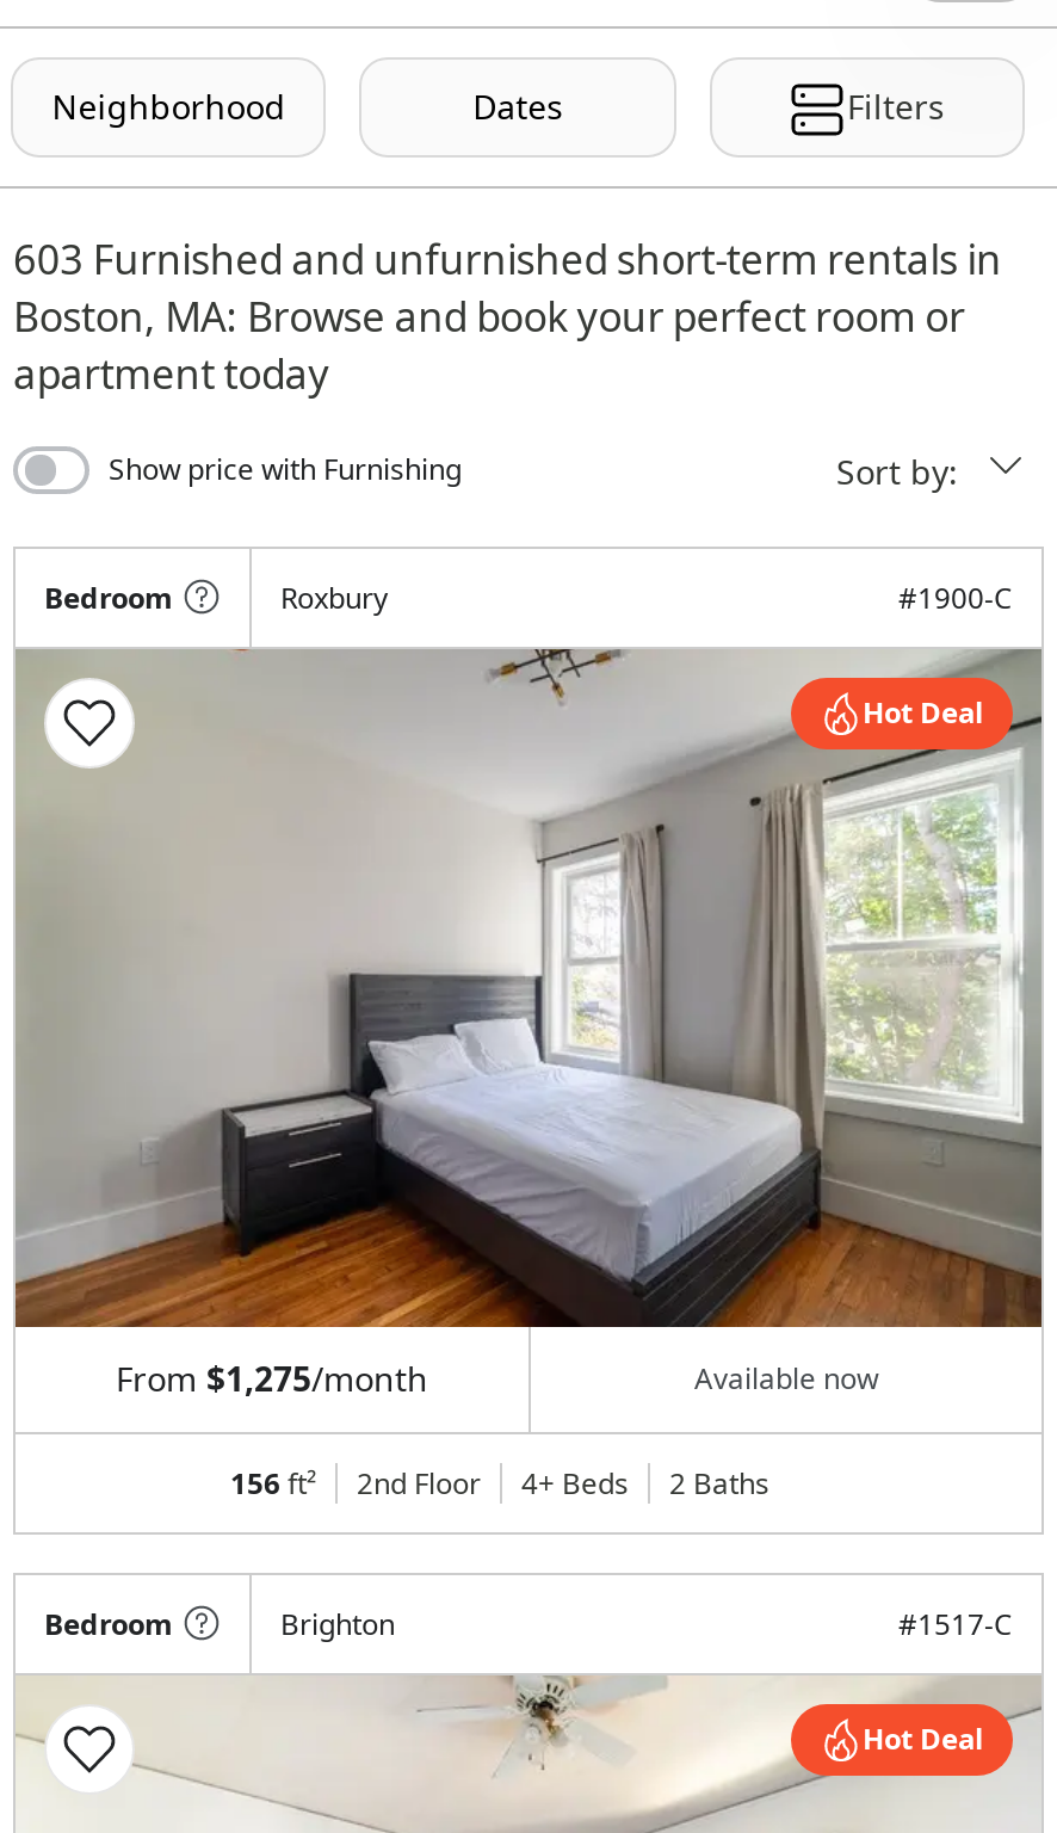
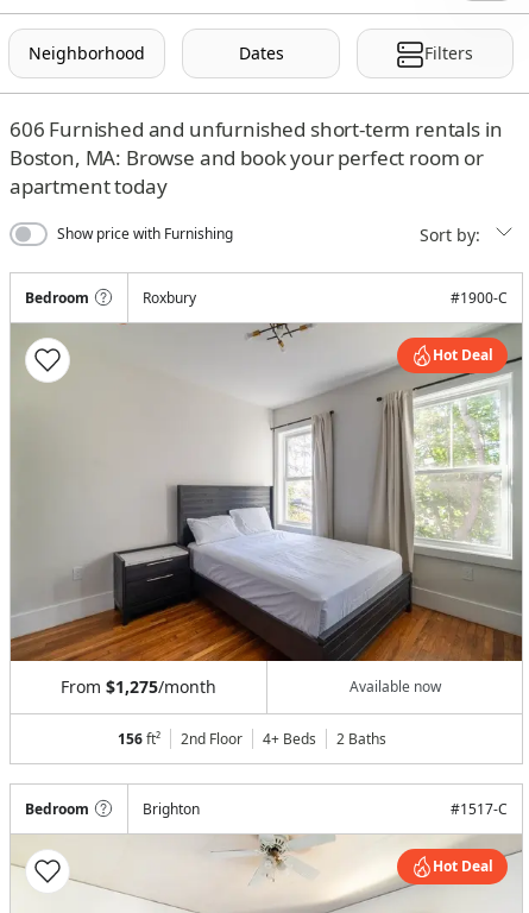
[13,232,1002,286] 603 Furnished and unfurnished short-term rentals in -> [10,115,502,143] 606 Furnished and unfurnished short-term rentals in

